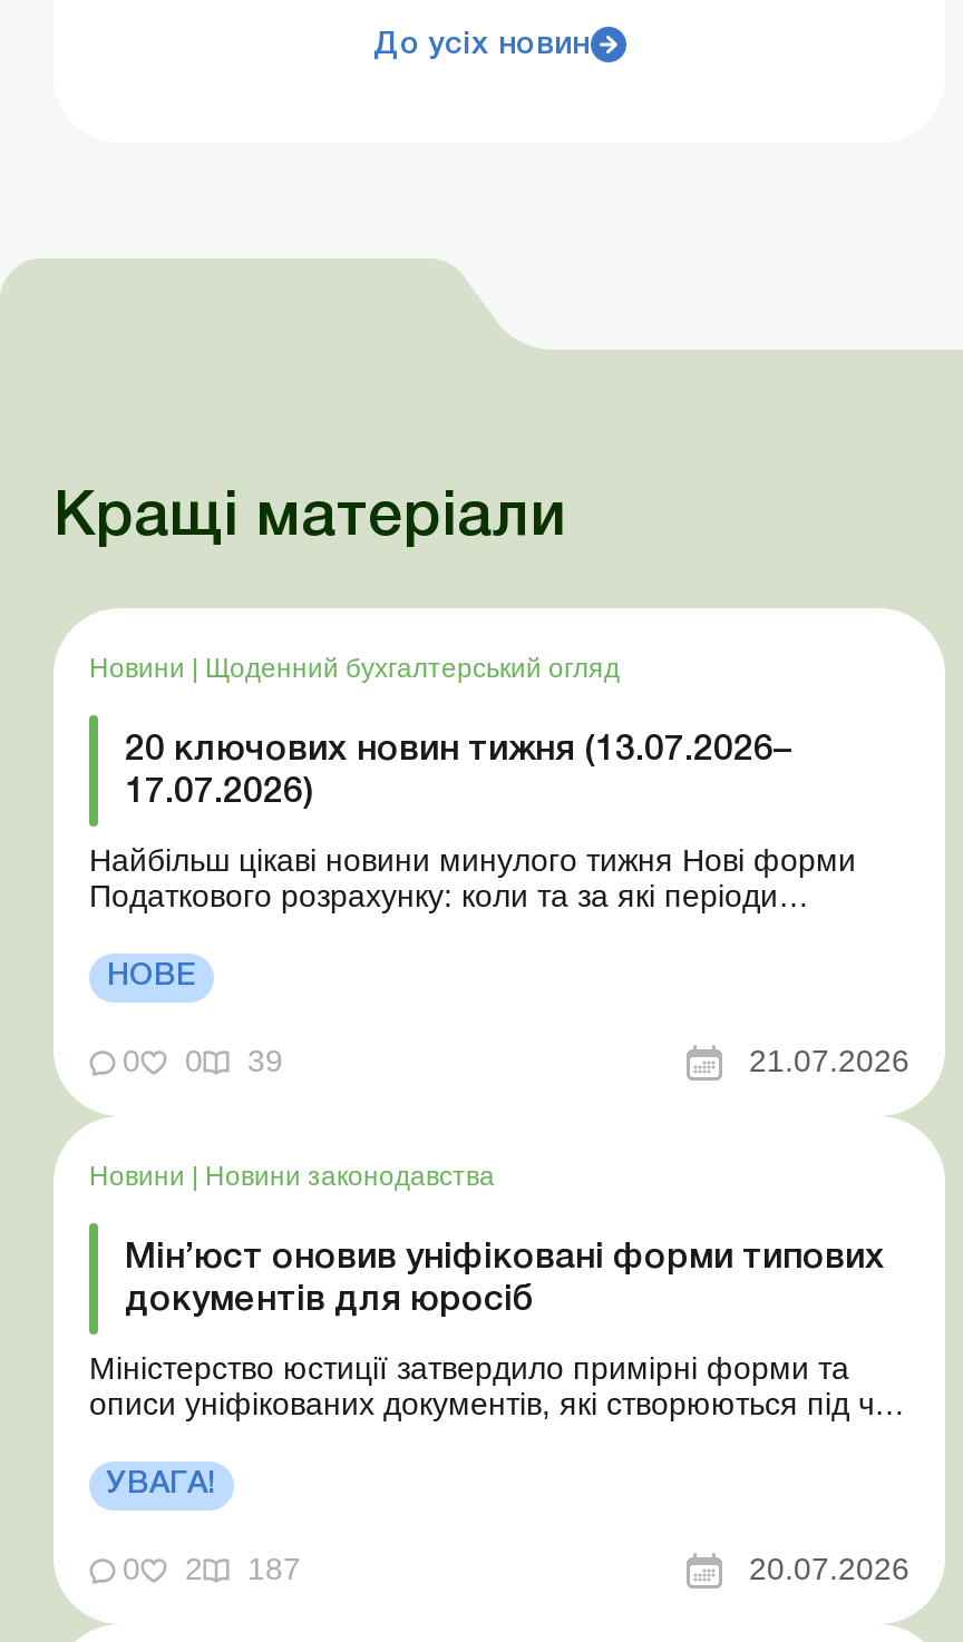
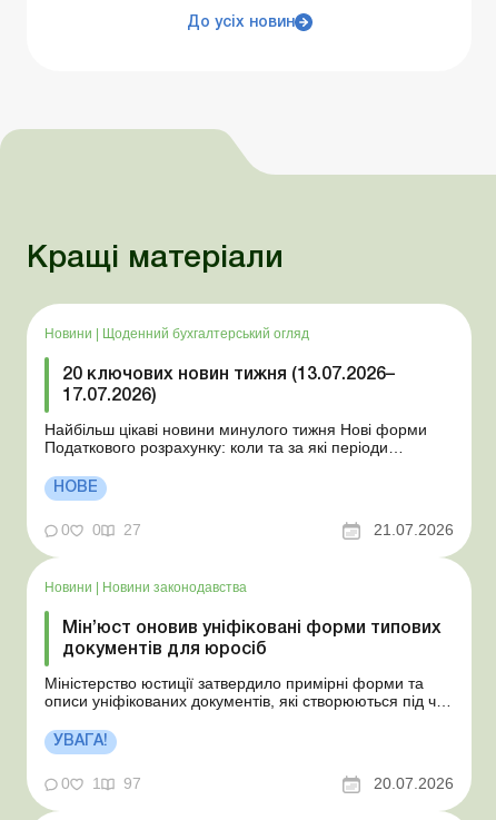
[247,1042,283,1078] 39 -> [123,520,141,538] 27
[185,1551,203,1587] 2 -> [92,774,101,792] 1
[247,1551,301,1587] 187 -> [123,774,141,792] 97

